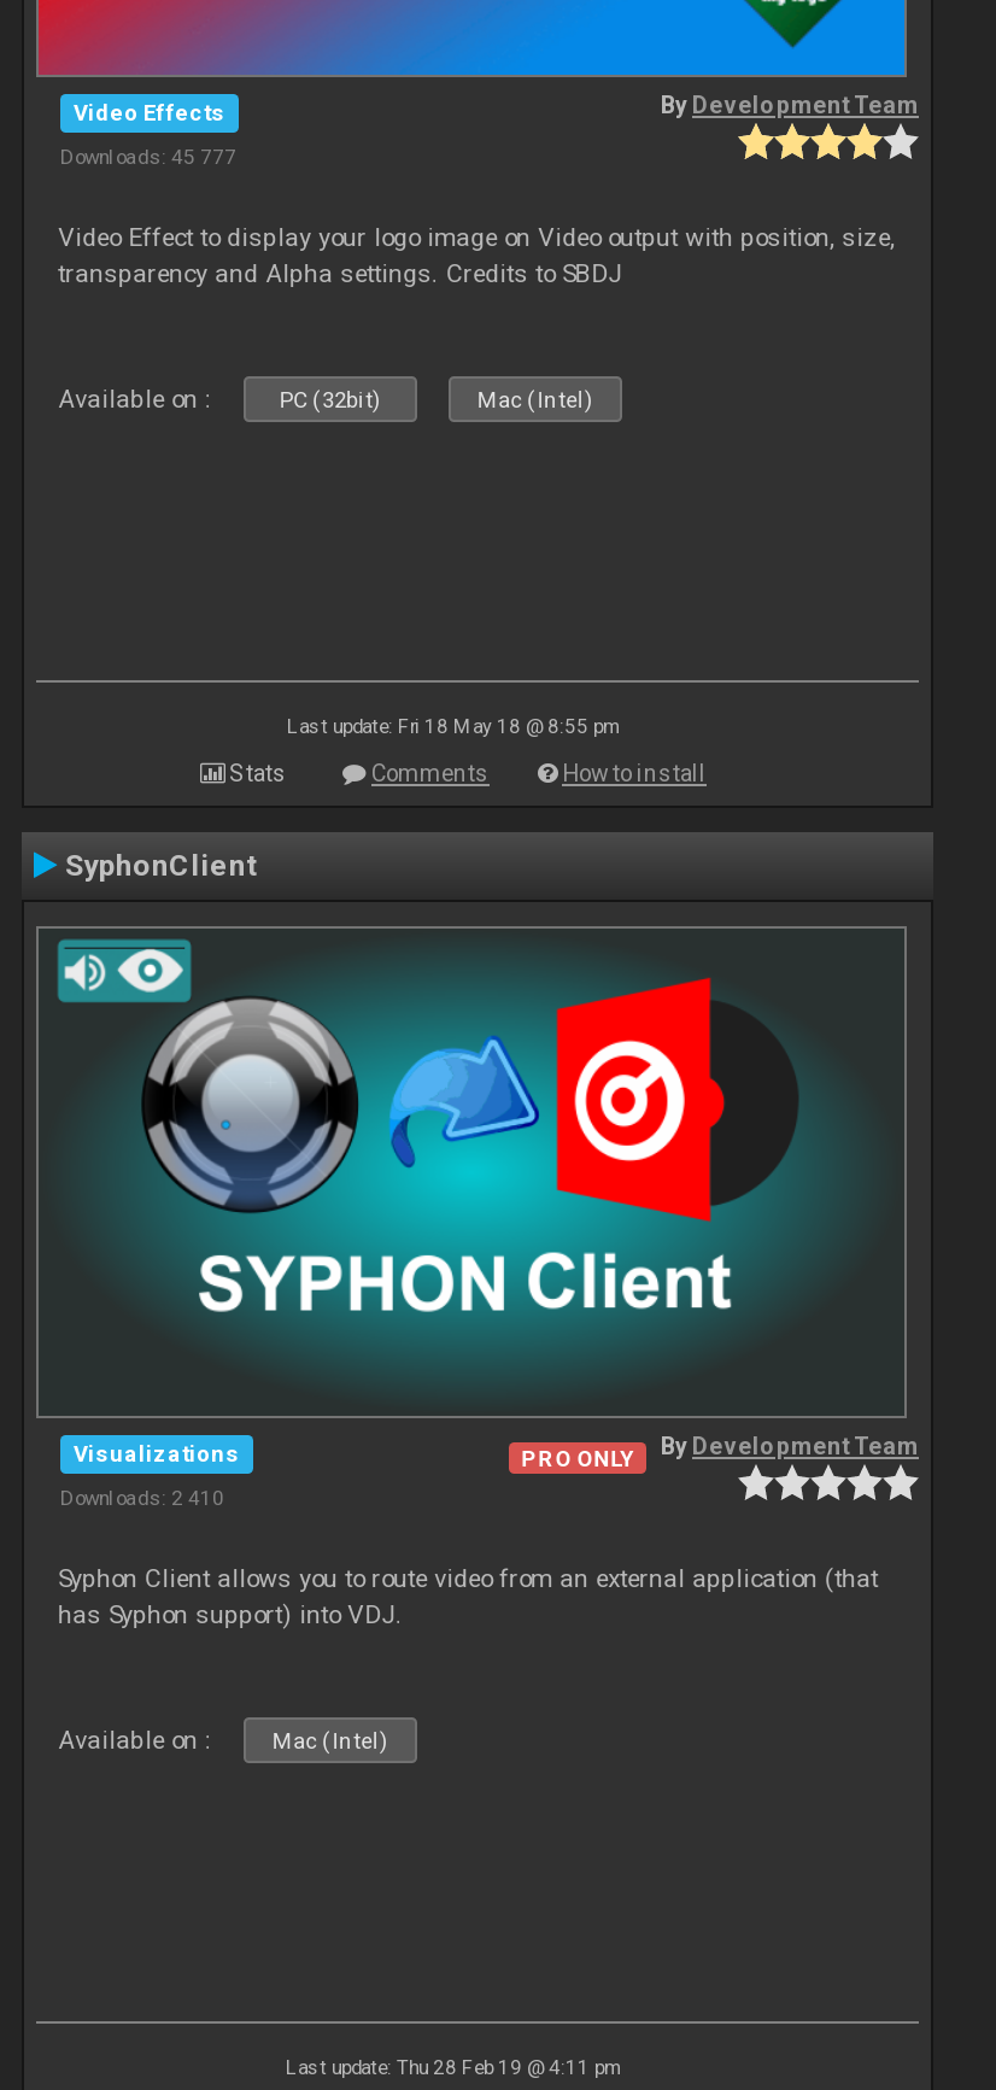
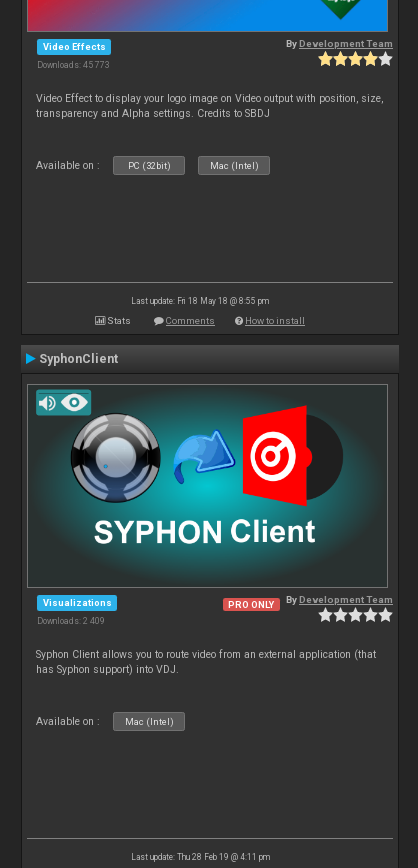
[60,144,236,168] Downloads: 45 777 -> [37,60,110,70] Downloads: 45 773
[60,1485,224,1509] Downloads: 2 410 -> [37,616,105,626] Downloads: 2 409

